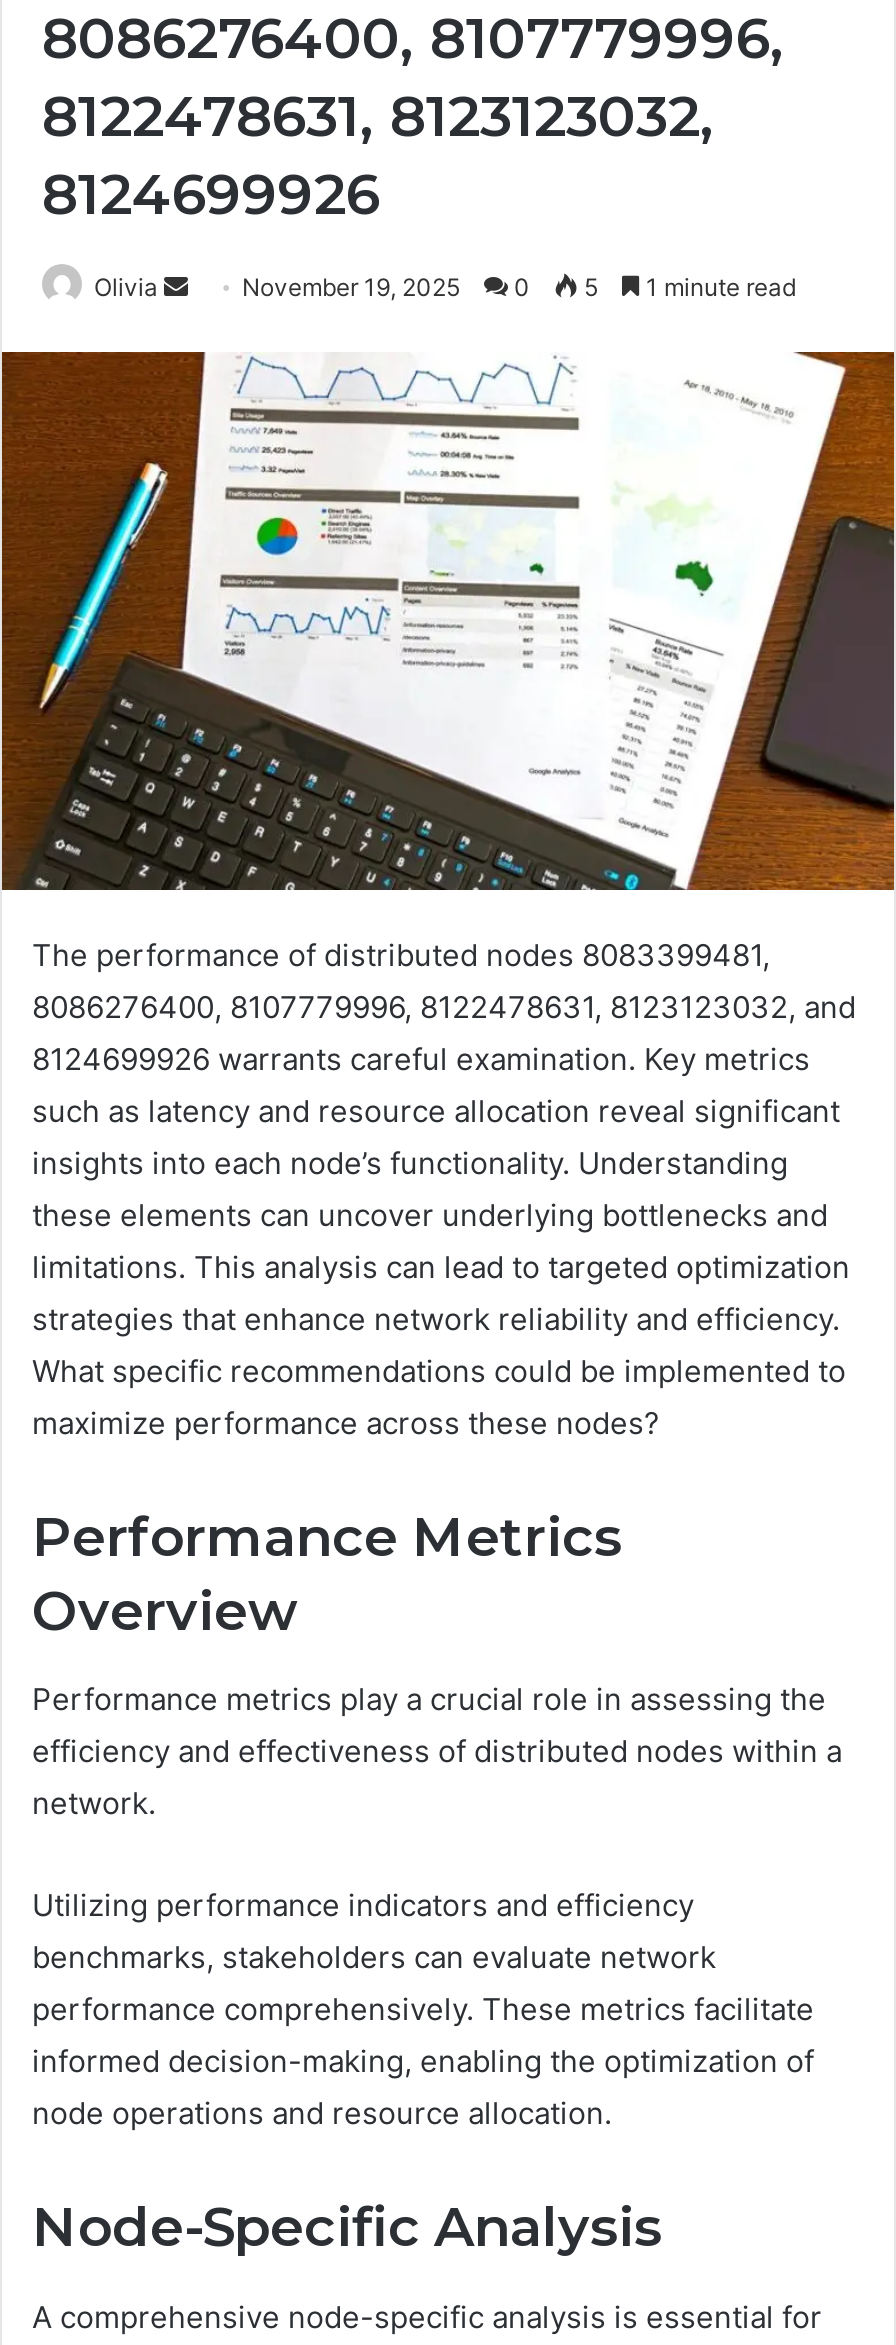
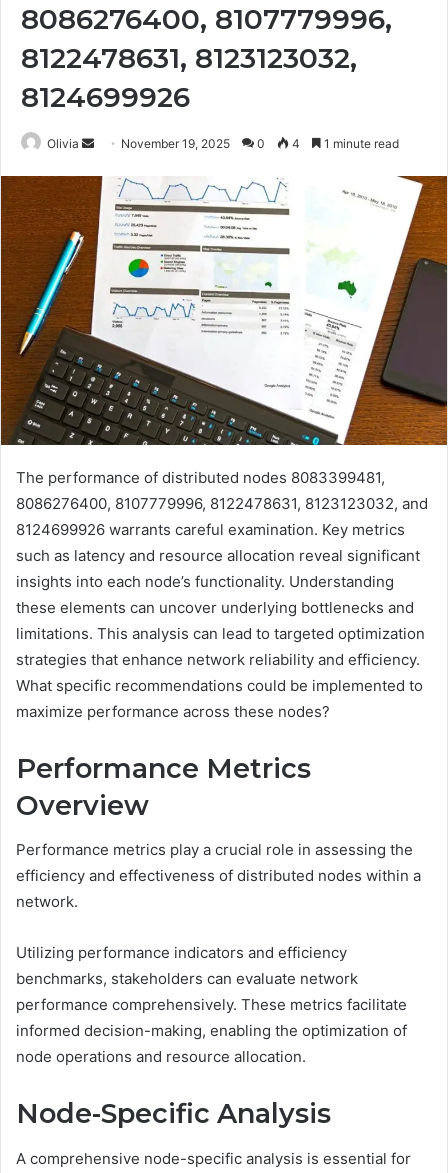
[578,272,598,302] 5 -> [289,136,300,151] 4

